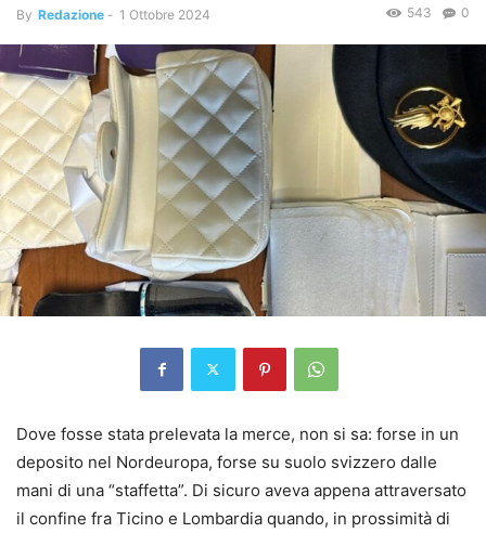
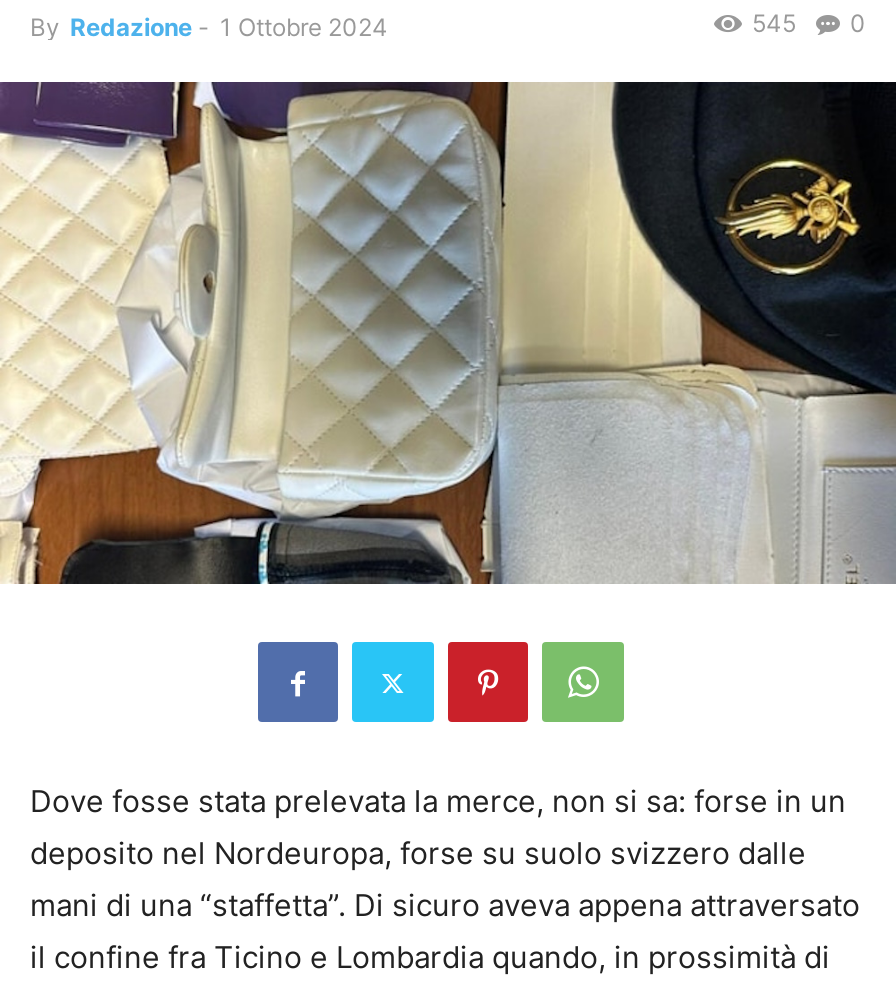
[407,4,470,21] 543 0 -> [752,8,866,38] 545 0

